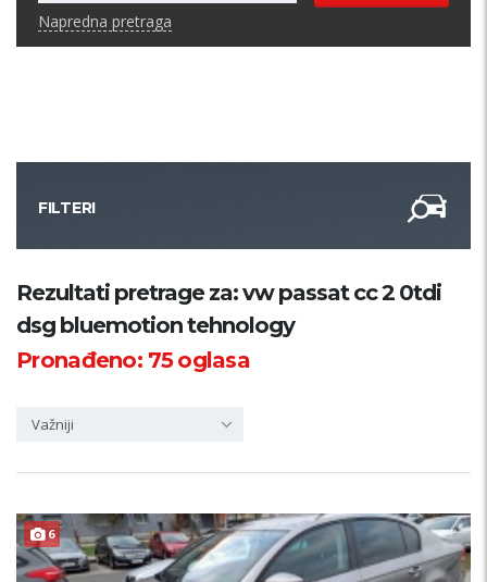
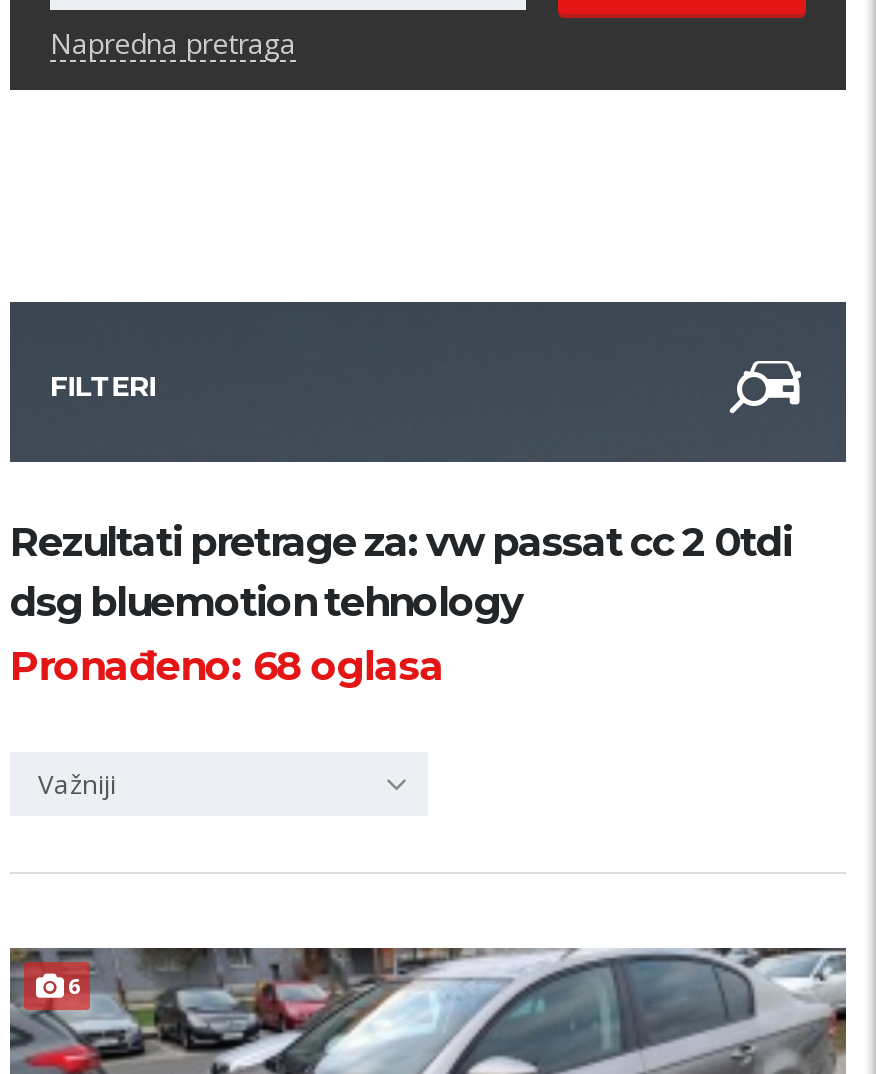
[16,347,250,373] Pronađeno: 75 oglasa -> [10,642,444,690] Pronađeno: 68 oglasa

